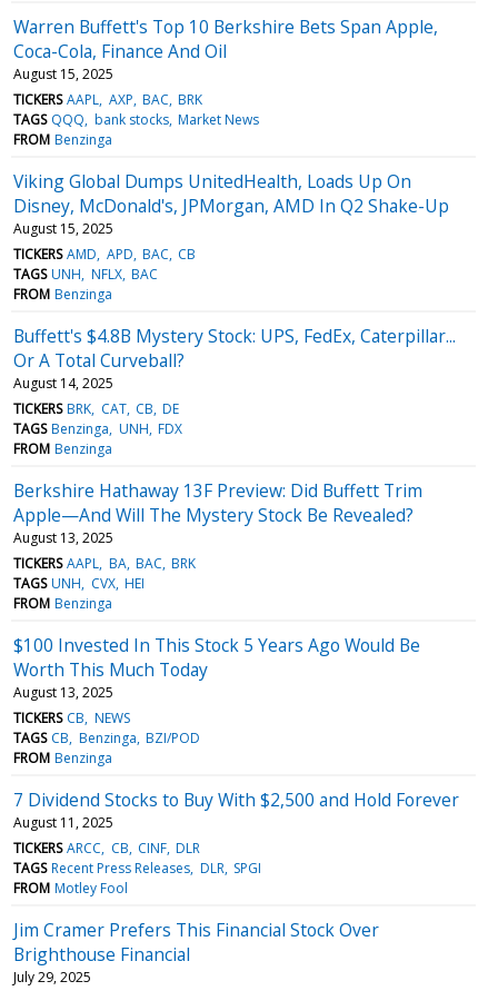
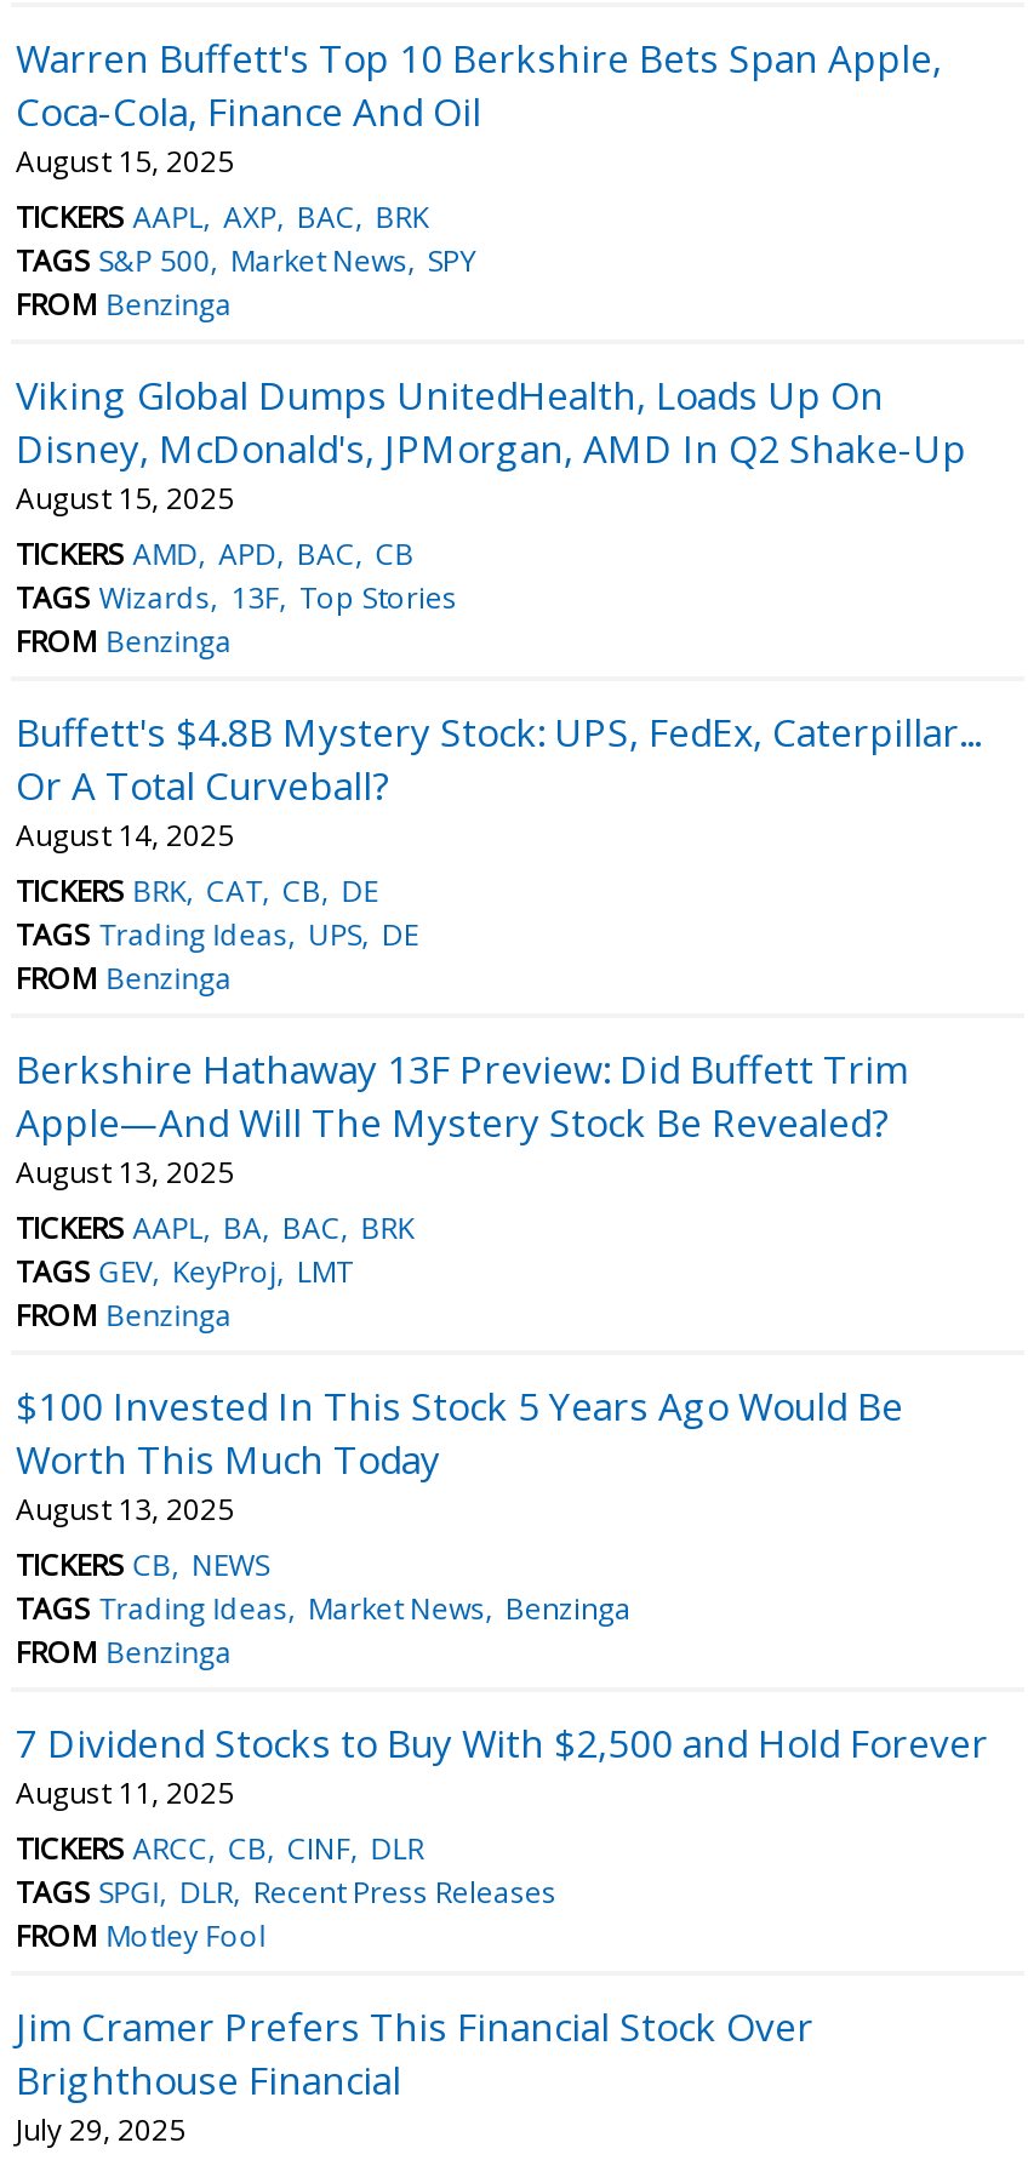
[13,110,259,129] TAGS QQQ bank stocks Market News -> [16,240,476,281] TAGS S&P 500 Market News SPY
[13,264,158,283] TAGS UNH NFLX BAC -> [16,576,457,618] TAGS Wizards 13F Top Stories
[13,419,182,438] TAGS Benzinga UNH FDX -> [16,913,418,955] TAGS Trading Ideas UPS DE
[13,574,144,593] TAGS UNH CVX HEI -> [16,1250,353,1292] TAGS GEV KeyProj LMT
[13,728,200,747] TAGS CB Benzinga BZI/POD -> [16,1587,631,1629] TAGS Trading Ideas Market News Benzinga
[13,858,261,877] TAGS Recent Press Releases DLR SPGI -> [16,1871,556,1912] TAGS SPGI DLR Recent Press Releases

